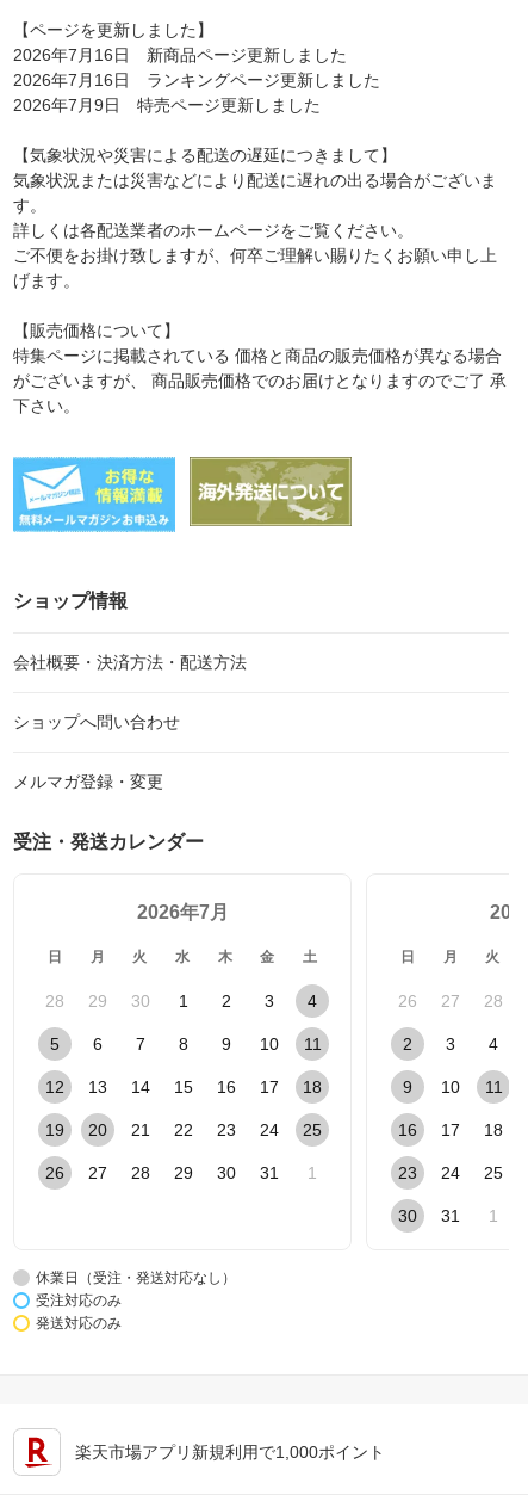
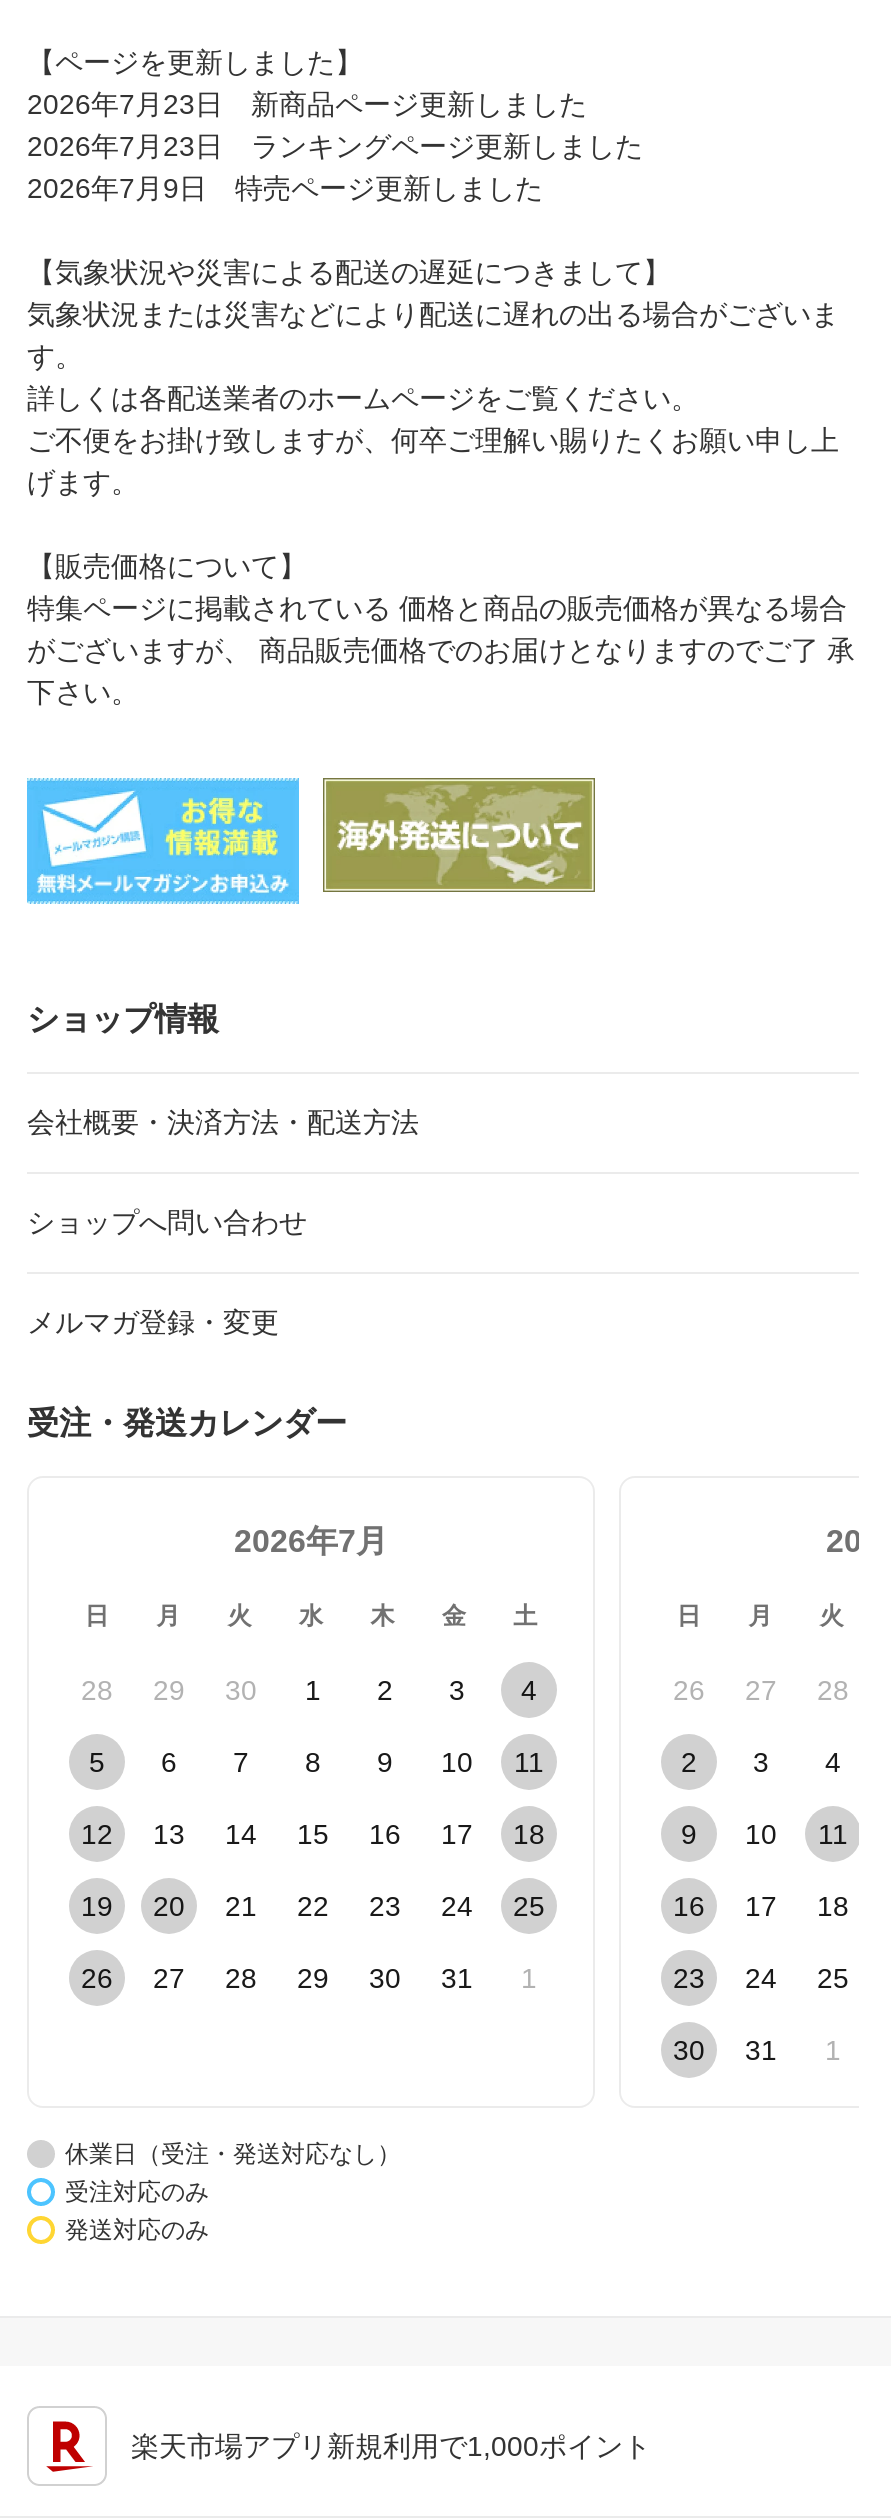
[13,45,347,64] 2026年7月16日 新商品ページ更新しました -> [27,88,587,120] 2026年7月23日 新商品ページ更新しました
[13,70,380,89] 2026年7月16日 ランキングページ更新しました -> [27,130,643,162] 2026年7月23日 ランキングページ更新しました

